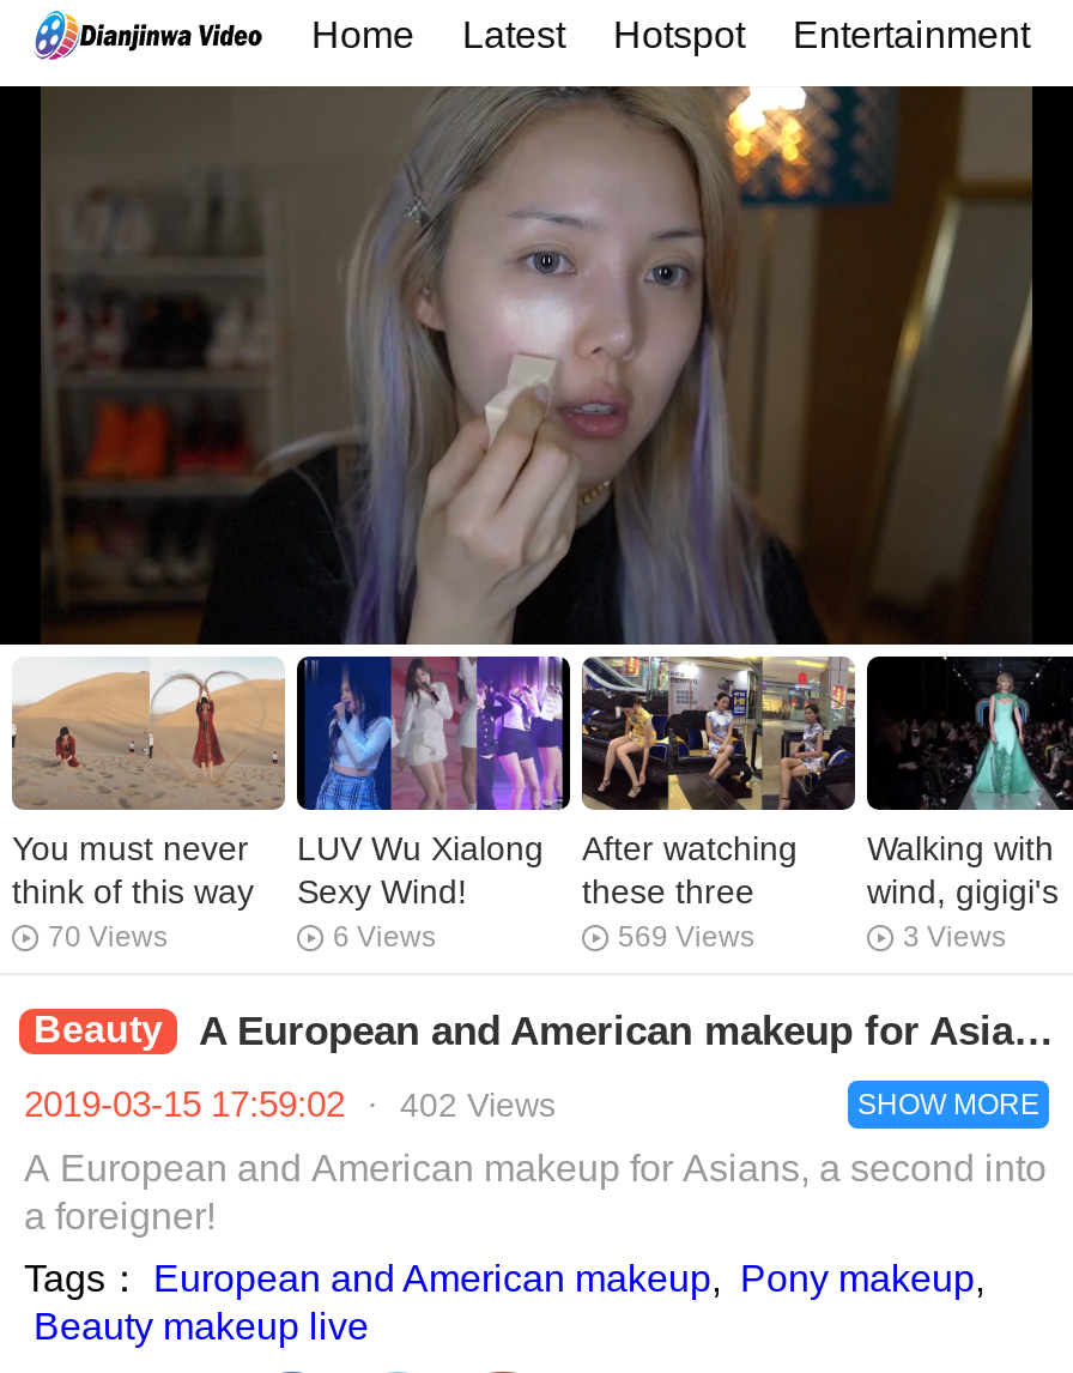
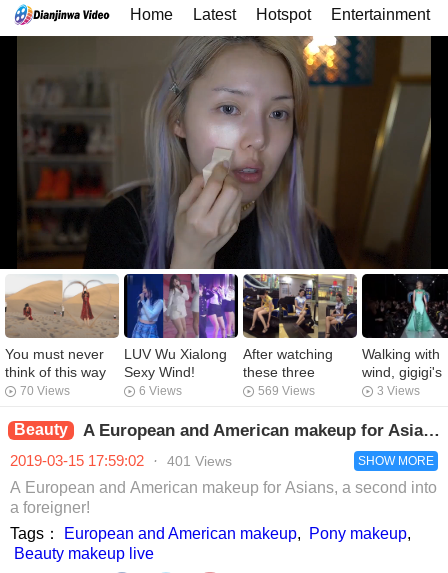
[24,1083,556,1124] 2019-03-15 17:59:02 · 402 Views -> [10,452,232,469] 2019-03-15 17:59:02 · 401 Views

